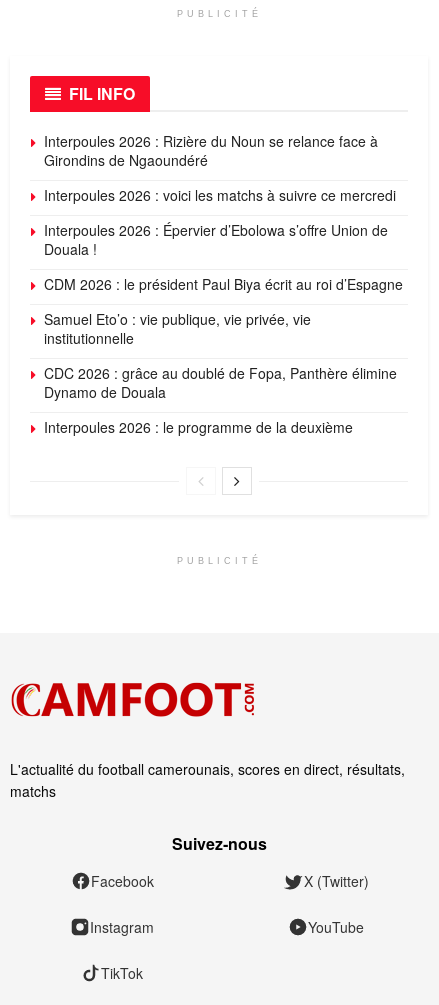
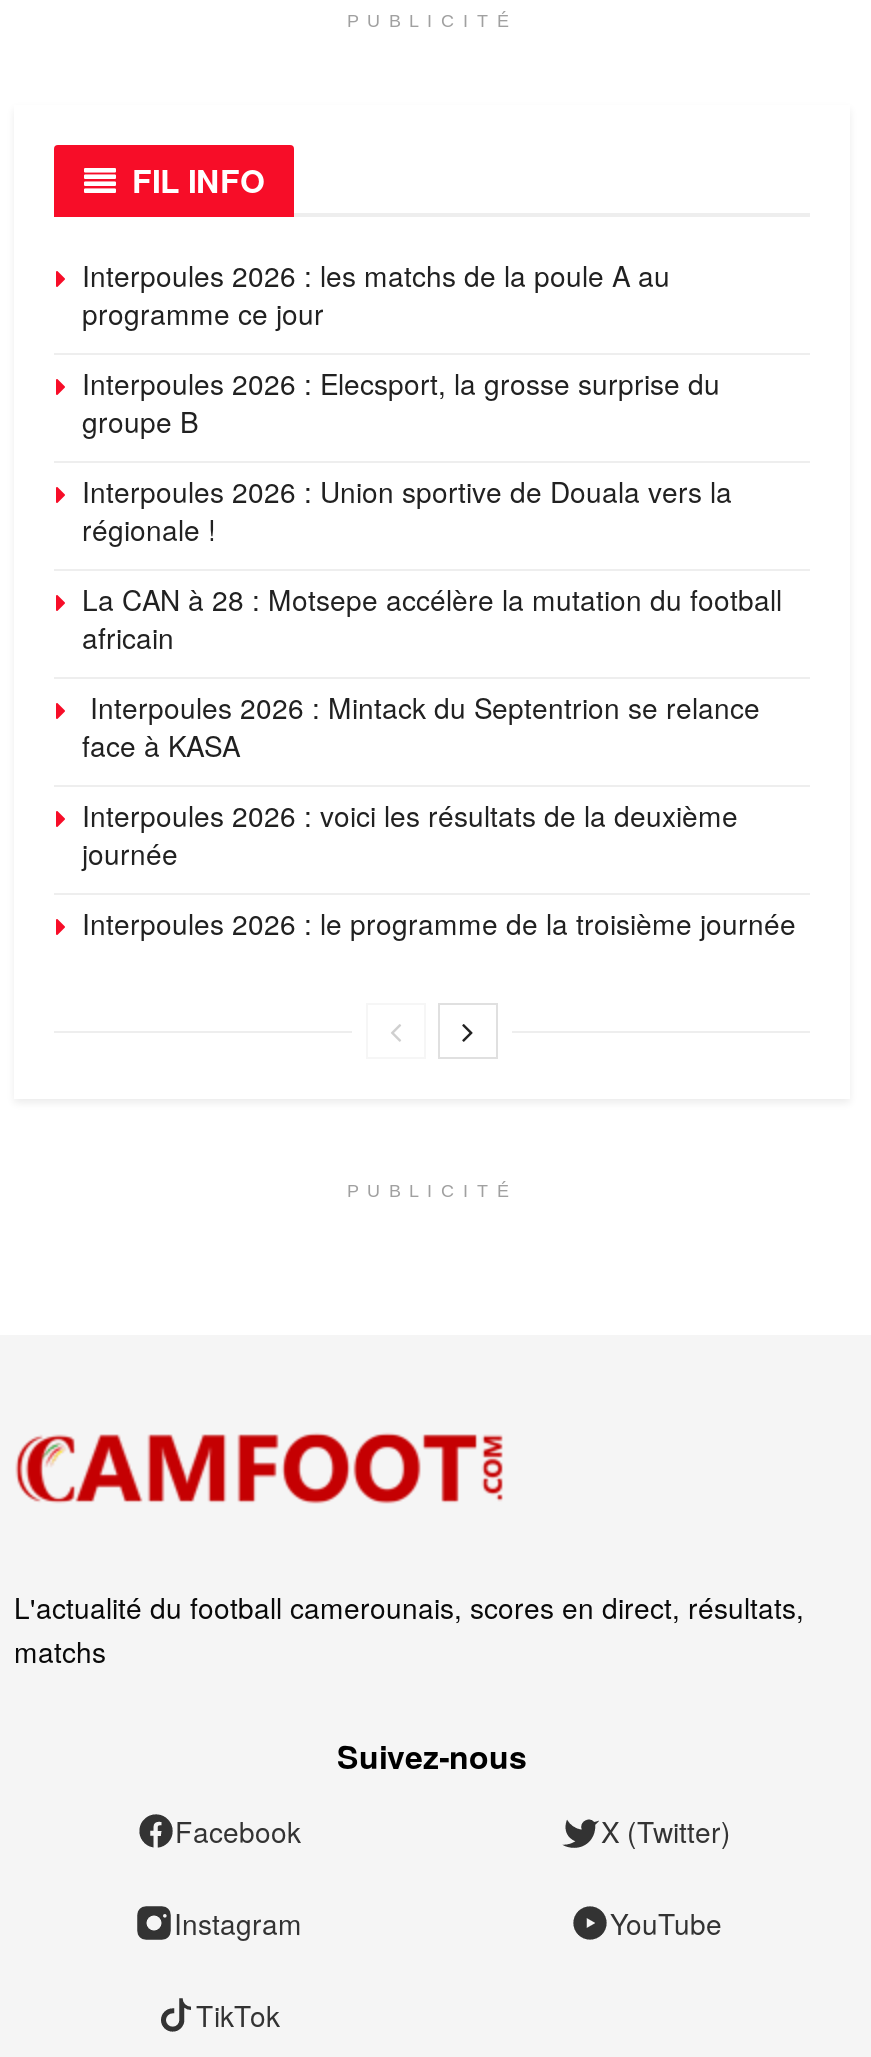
[44,131,378,170] Interpoules 2026 : Rizière du Noun se relance face à | Girondins de Ngaoundéré -> [82,254,670,332] Interpoules 2026 : les matchs de la poule A au | programme ce jour
[44,185,396,205] Interpoules 2026 : voici les matchs à suivre ce mercredi -> [82,362,720,440] Interpoules 2026 : Elecsport, la grosse surprise du | groupe B
[44,220,388,259] Interpoules 2026 : Épervier d’Ebolowa s’offre Union de | Douala ! -> [82,470,732,548] Interpoules 2026 : Union sportive de Douala vers la | régionale !
[44,274,403,294] CDM 2026 : le président Paul Biya écrit au roi d’Espagne -> [82,578,782,656] La CAN à 28 : Motsepe accélère la mutation du football | africain
[44,309,311,348] Samuel Eto’o : vie publique, vie privée, vie | institutionnelle -> [82,686,760,764] Interpoules 2026 : Mintack du Septentrion se relance | face à KASA
[44,363,397,402] CDC 2026 : grâce au doublé de Fopa, Panthère élimine | Dynamo de Douala -> [82,794,738,872] Interpoules 2026 : voici les résultats de la deuxième | journée
[44,417,353,437] Interpoules 2026 : le programme de la deuxième -> [82,902,796,942] Interpoules 2026 : le programme de la troisième journée

